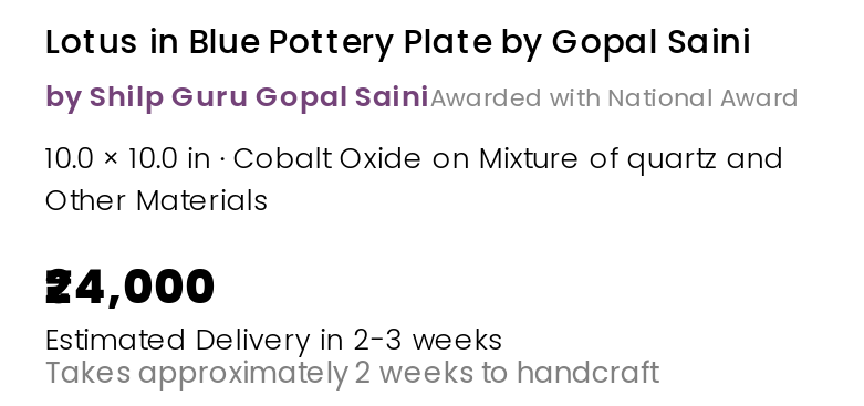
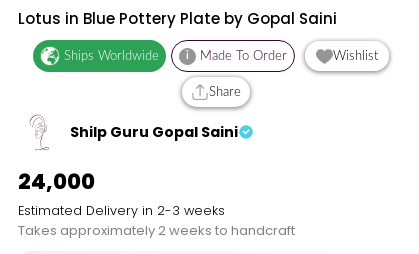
[45,78,800,219] by Shilp Guru Gopal SainiAwarded with National Award | 10.0 × 10.0 in · Cobalt Oxide on Mixture of quartz and | Other Materials -> [64,50,378,142] Ships Worldwide | i | Made To Order | Wishlist | Share | Shilp Guru Gopal Saini

